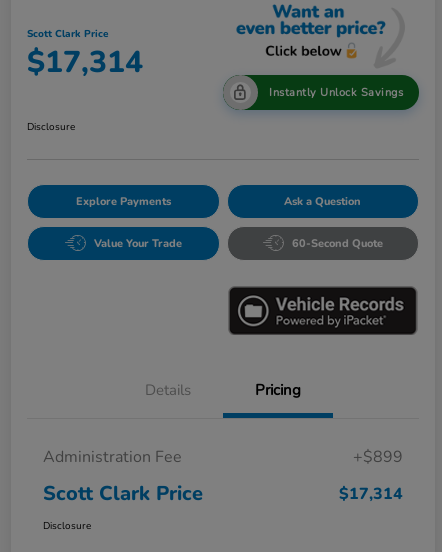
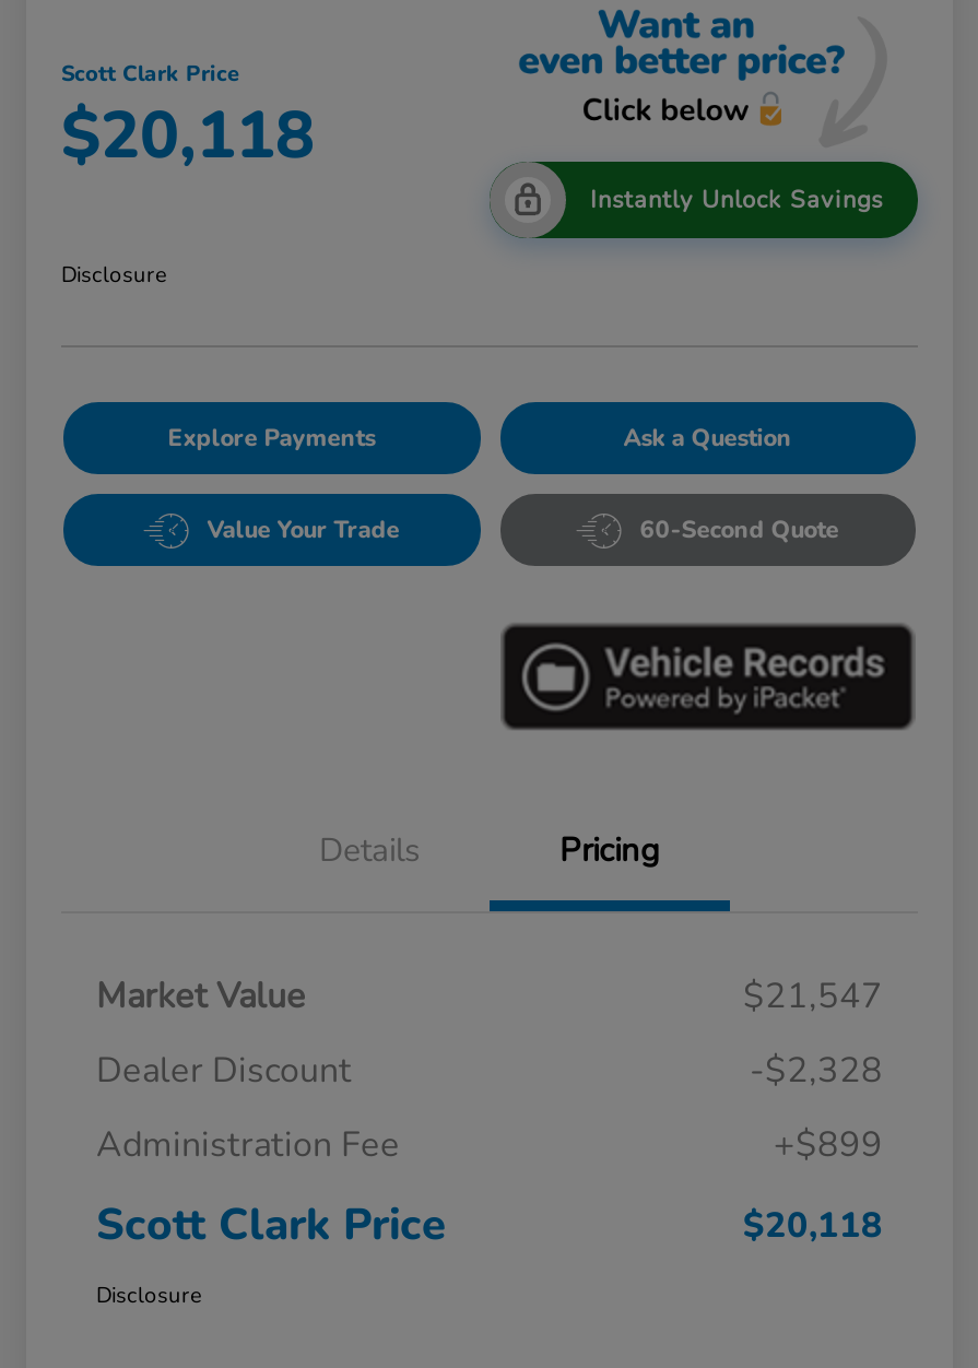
[27,42,143,83] $17,314 -> [61,92,315,182] $20,118
none -> [96,974,883,1096] Market Value | $21,547 | Dealer Discount | -$2,328
[339,483,403,505] $17,314 -> [743,1203,883,1252] $20,118

